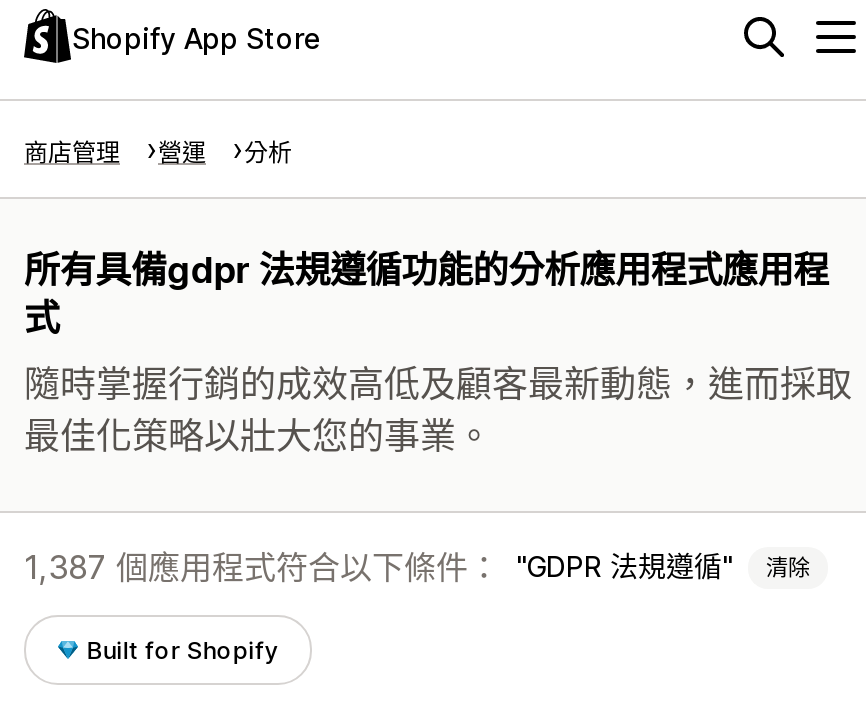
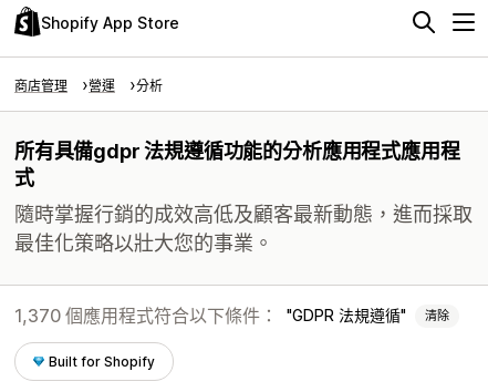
[24,547,500,587] 1,387 個應用程式符合以下條件： -> [14,305,278,327] 1,370 個應用程式符合以下條件：

